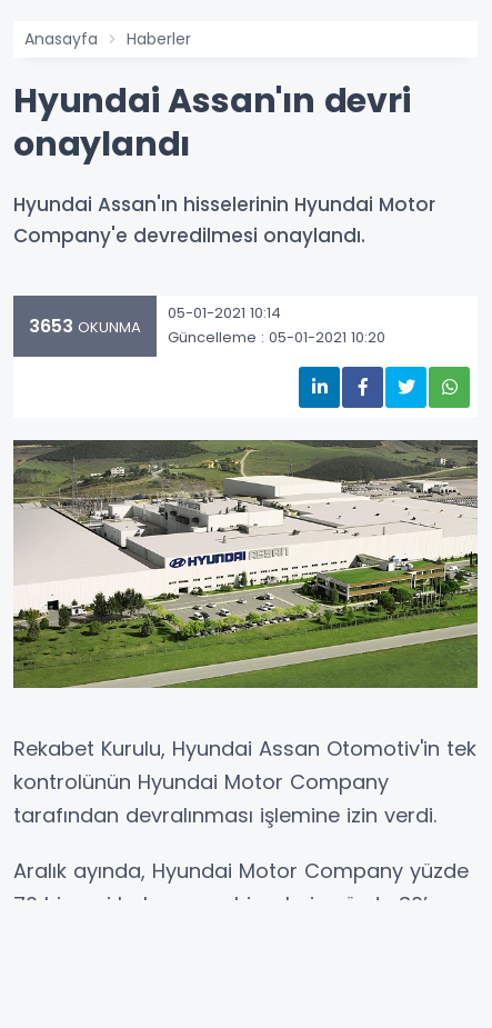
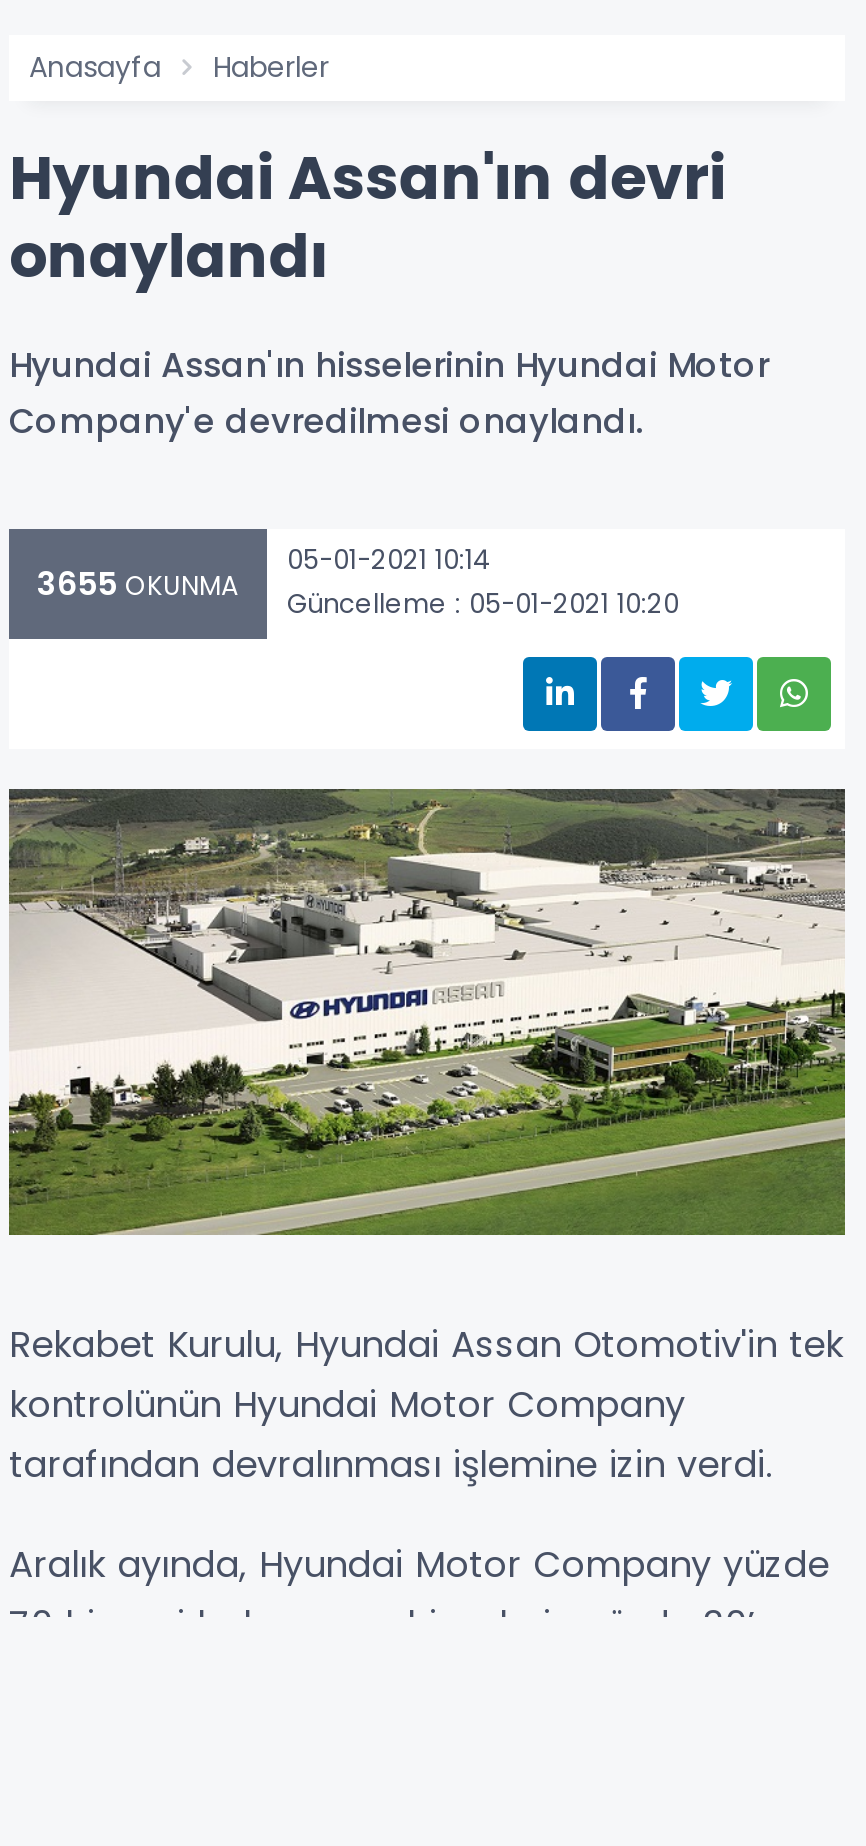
[29,303,385,348] 3653 OKUNMA 05-01-2021 10:14 Güncelleme : 05-01-2021 10:20 -> [37,542,679,624] 3655 OKUNMA 05-01-2021 10:14 Güncelleme : 05-01-2021 10:20

